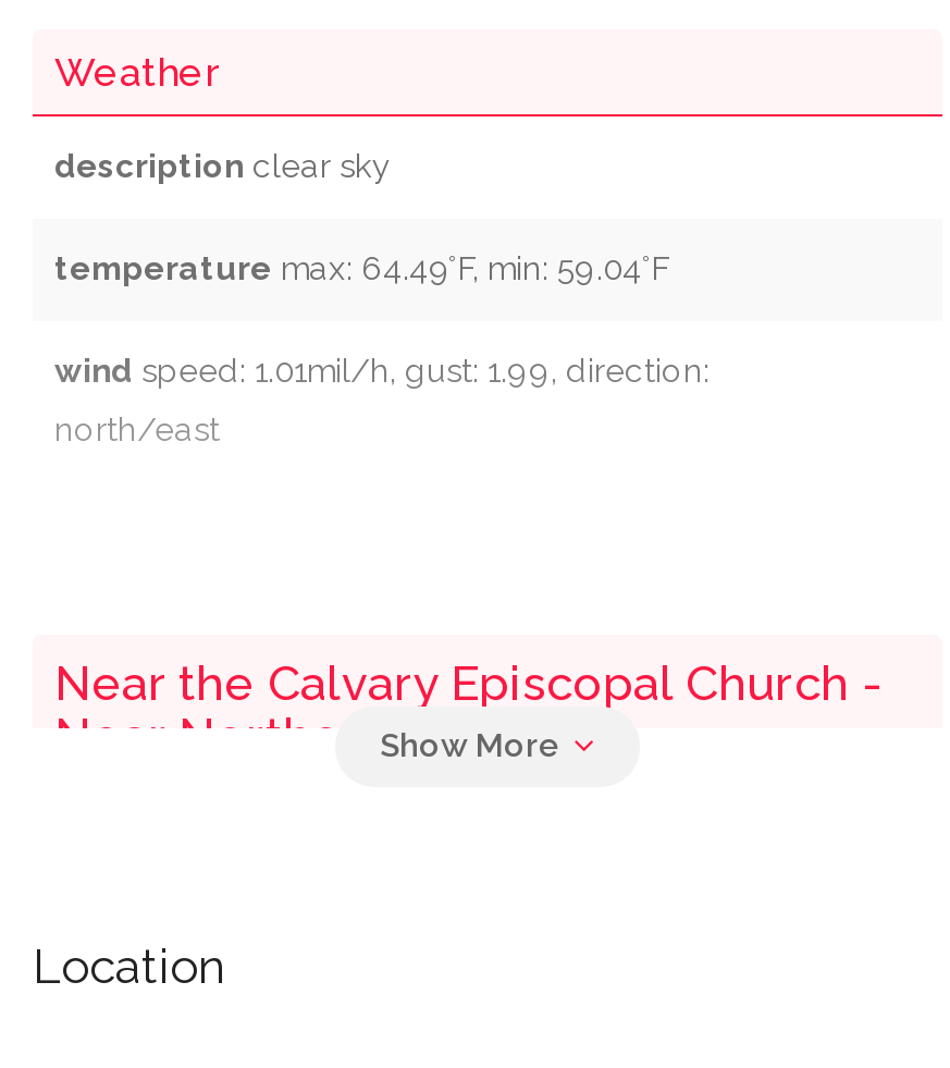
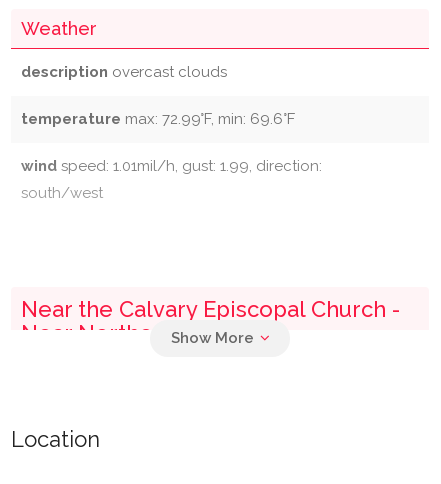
[54,147,390,186] description clear sky -> [21,63,227,81] description overcast clouds
[54,249,668,289] temperature max: 64.49°F, min: 59.04°F -> [21,110,295,128] temperature max: 72.99°F, min: 69.6°F
[54,410,220,450] north/east -> [21,184,103,202] south/west

